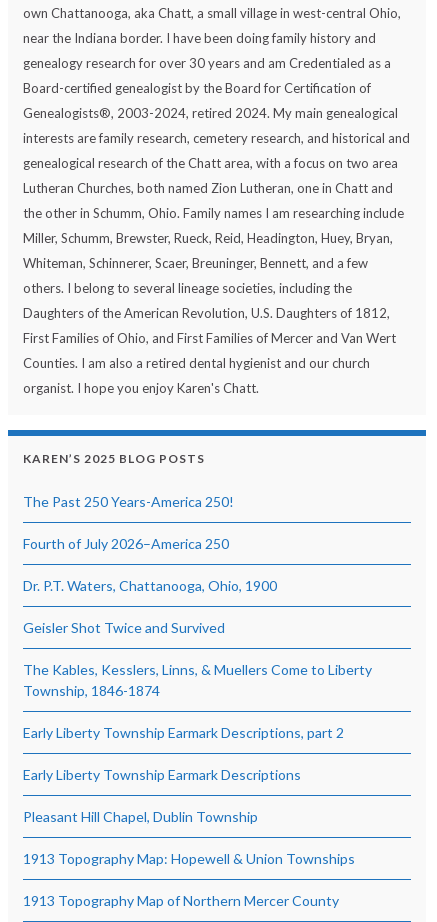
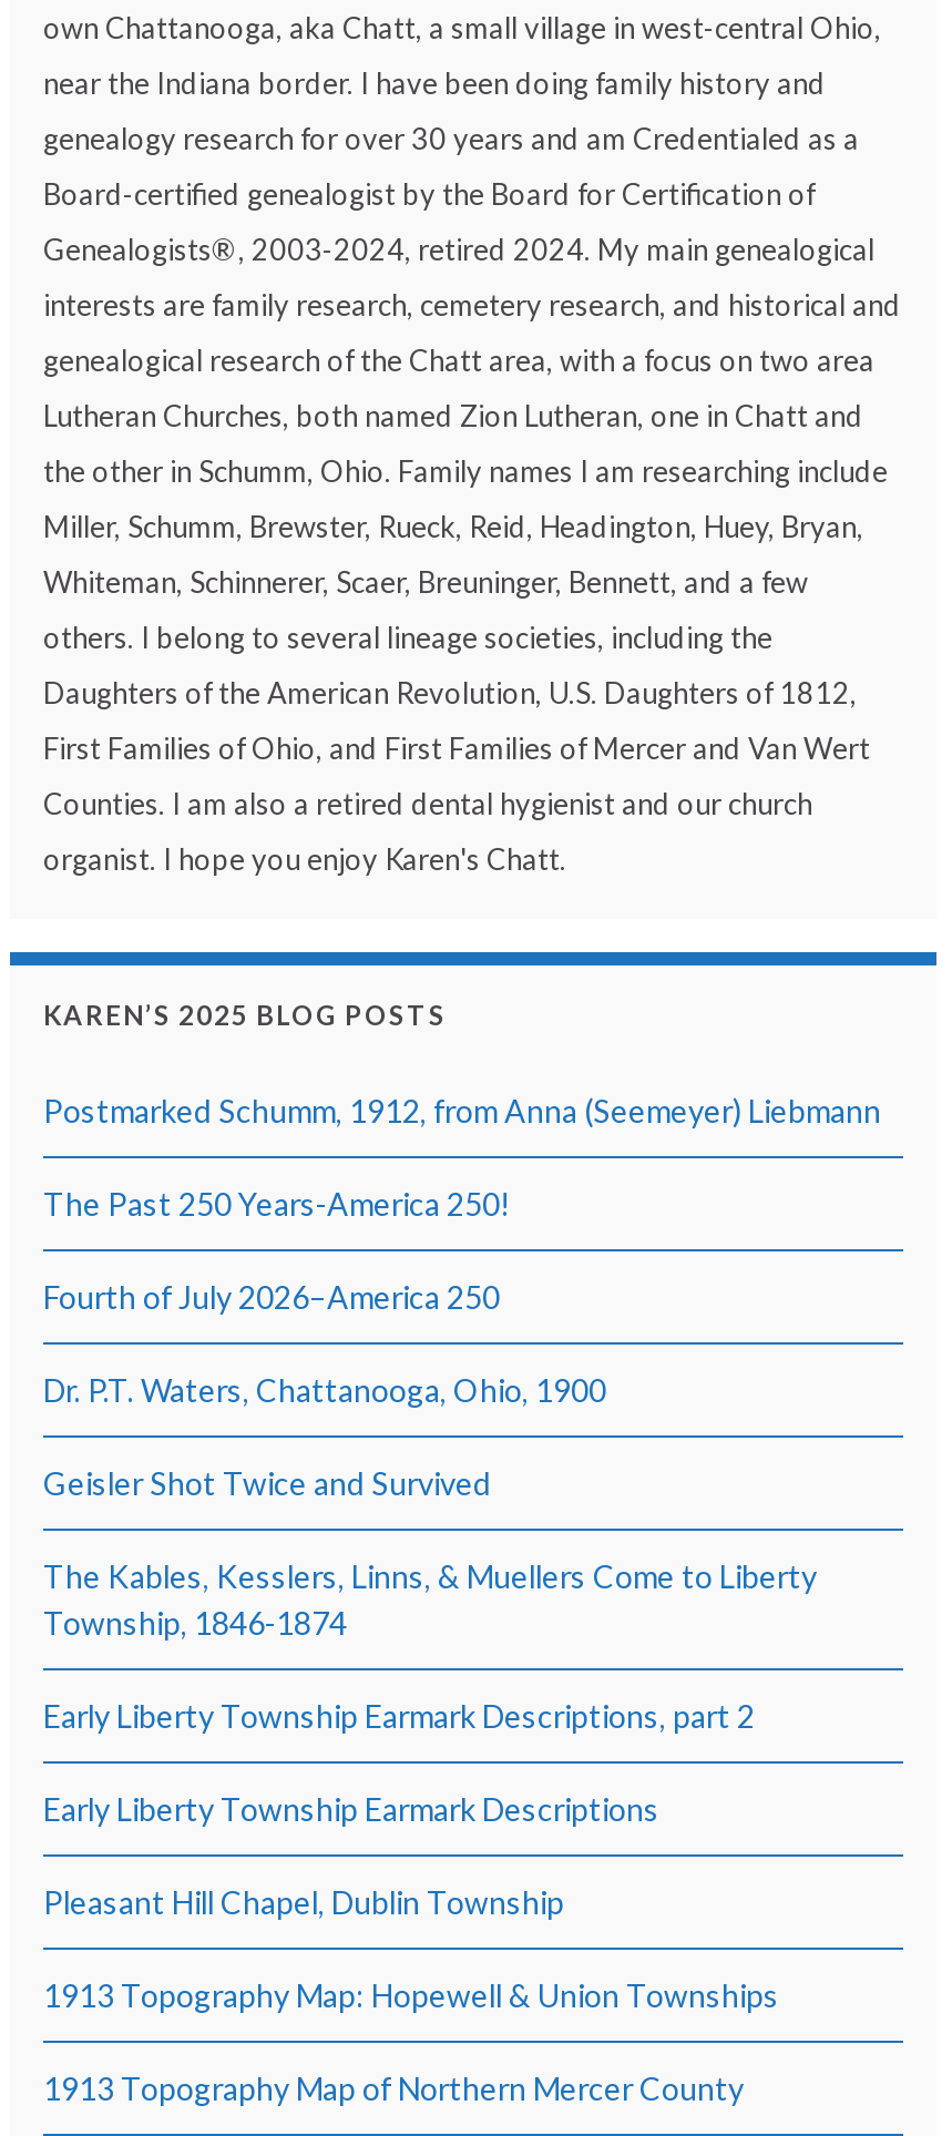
none -> [43,1093,881,1130] Postmarked Schumm, 1912, from Anna (Seemeyer) Liebmann

